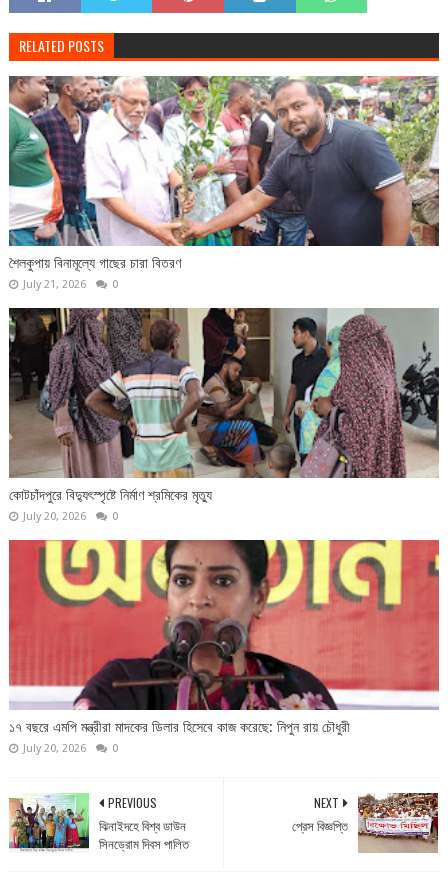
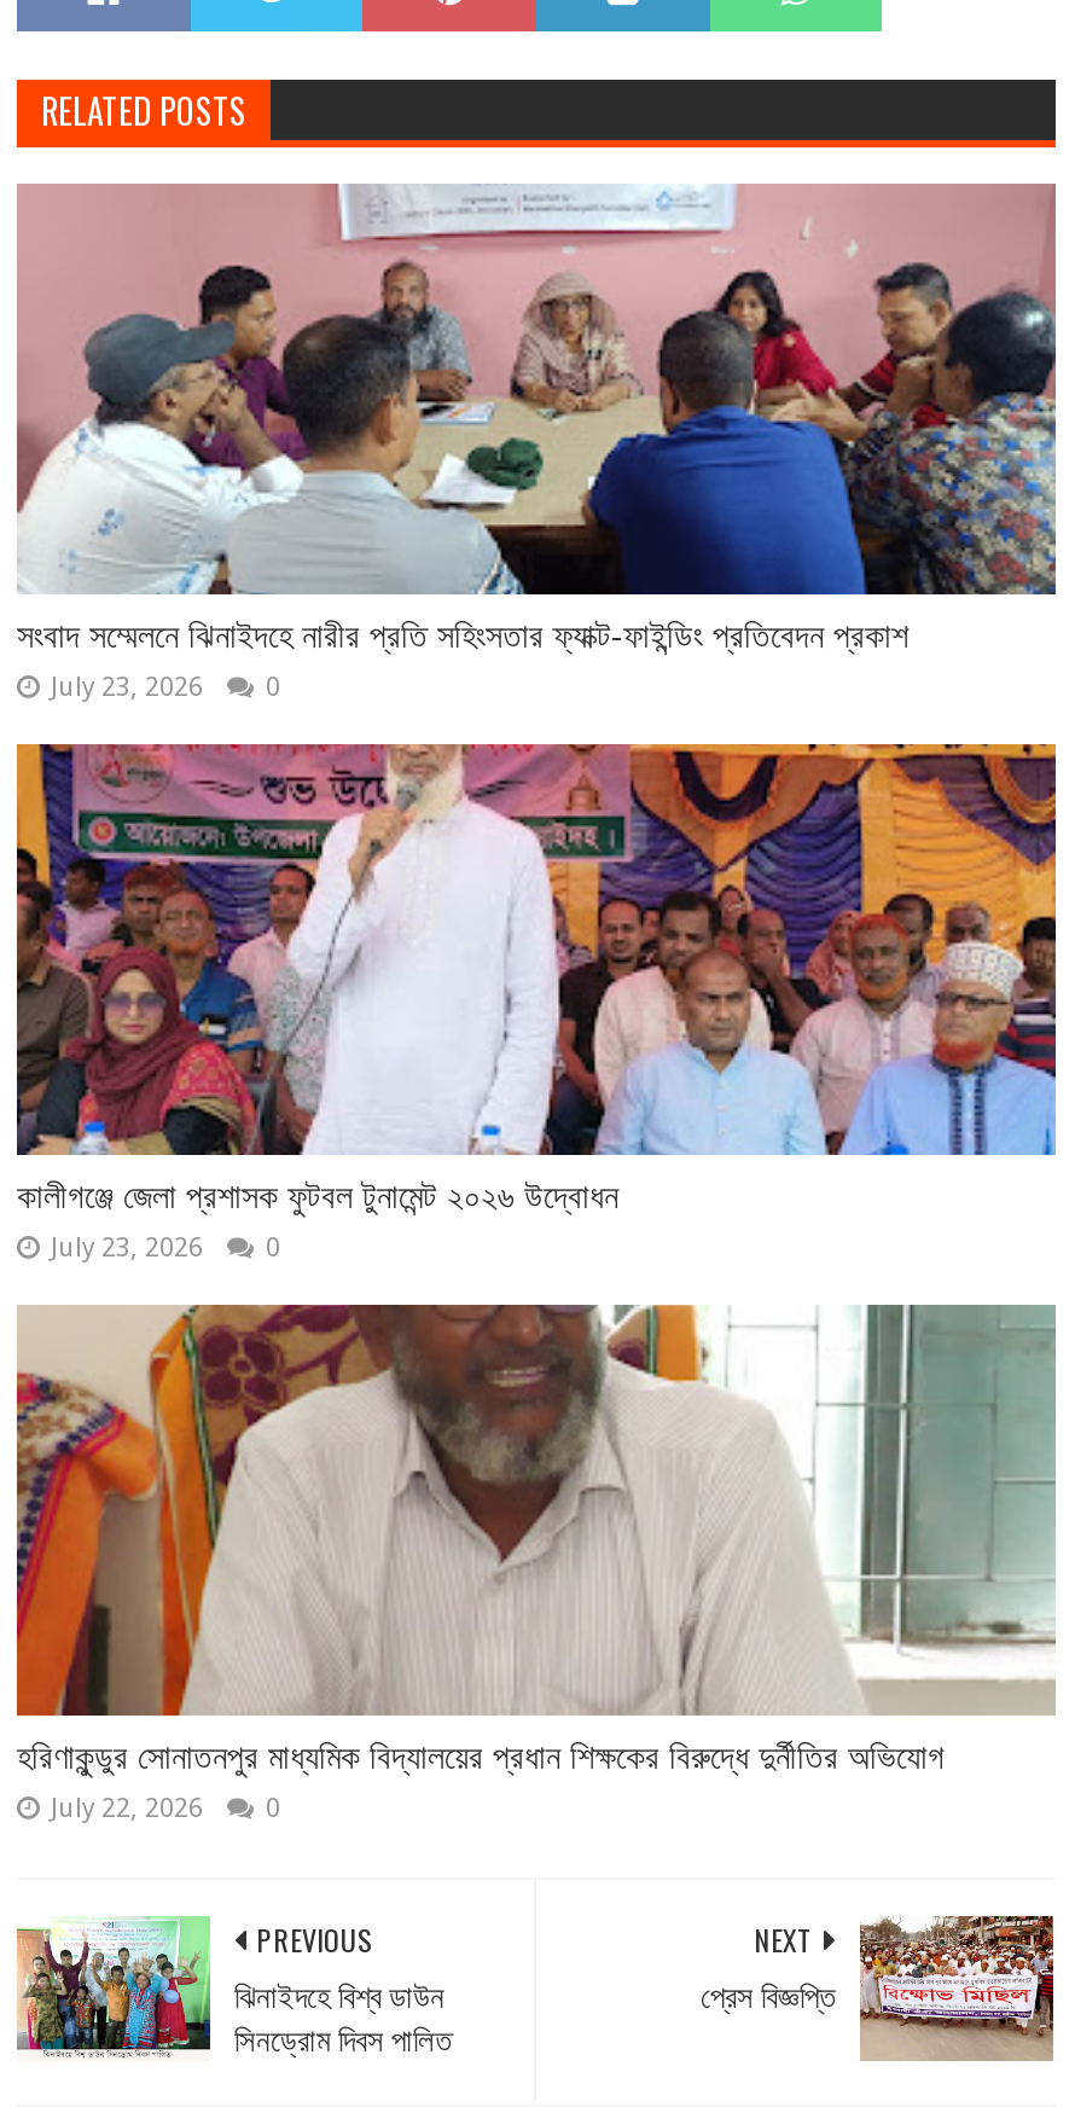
[8,75,439,291] [image] | শৈলকুপায় বিনামূল্যে গাছের চারা বিতরণ | July 21, 2026 -> [14,181,1058,704] [image] | সংবাদ সম্মেলনে ঝিনাইদহে নারীর প্রতি সহিংসতার ফ্যাক্ট-ফাইন্ডিং প্রতিবেদন প্রকাশ | July 23, 2026
[8,307,440,523] [image] | কোটচাঁদপুরে বিদ্যুৎস্পৃষ্টে নির্মাণ শ্রমিকের মৃত্যু | July 20, 2026 -> [14,742,1058,1264] [image] | কালীগঞ্জে জেলা প্রশাসক ফুটবল টুনামেন্ট ২০২৬ উদ্বোধন | July 23, 2026
[8,539,440,755] [image] | ১৭ বছরে এমপি মন্ত্রীরা মাদকের ডিলার হিসেবে কাজ করেছে: নিপুন রায় চৌধুরী | July 20, 2026 -> [14,1302,1056,1825] [image] | হরিণাকুন্ডুর সোনাতনপুর মাধ্যমিক বিদ্যালয়ের প্রধান শিক্ষকের বিরুদ্ধে দুর্নীতির অভিযোগ | July 22, 2026

